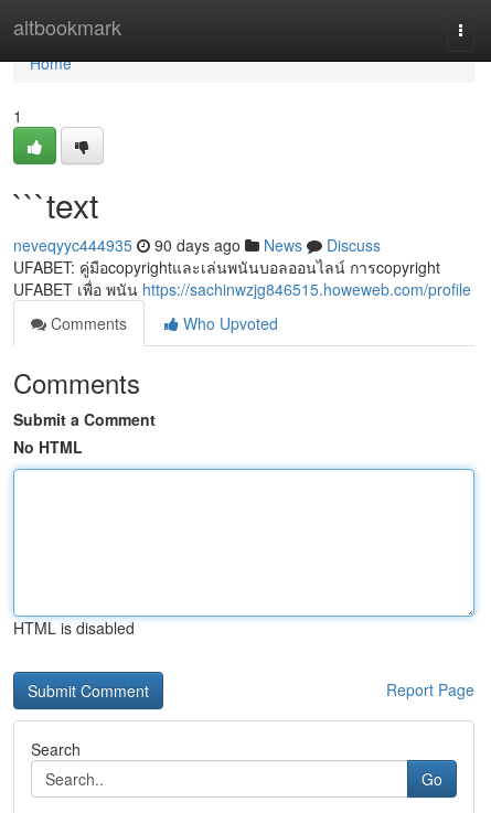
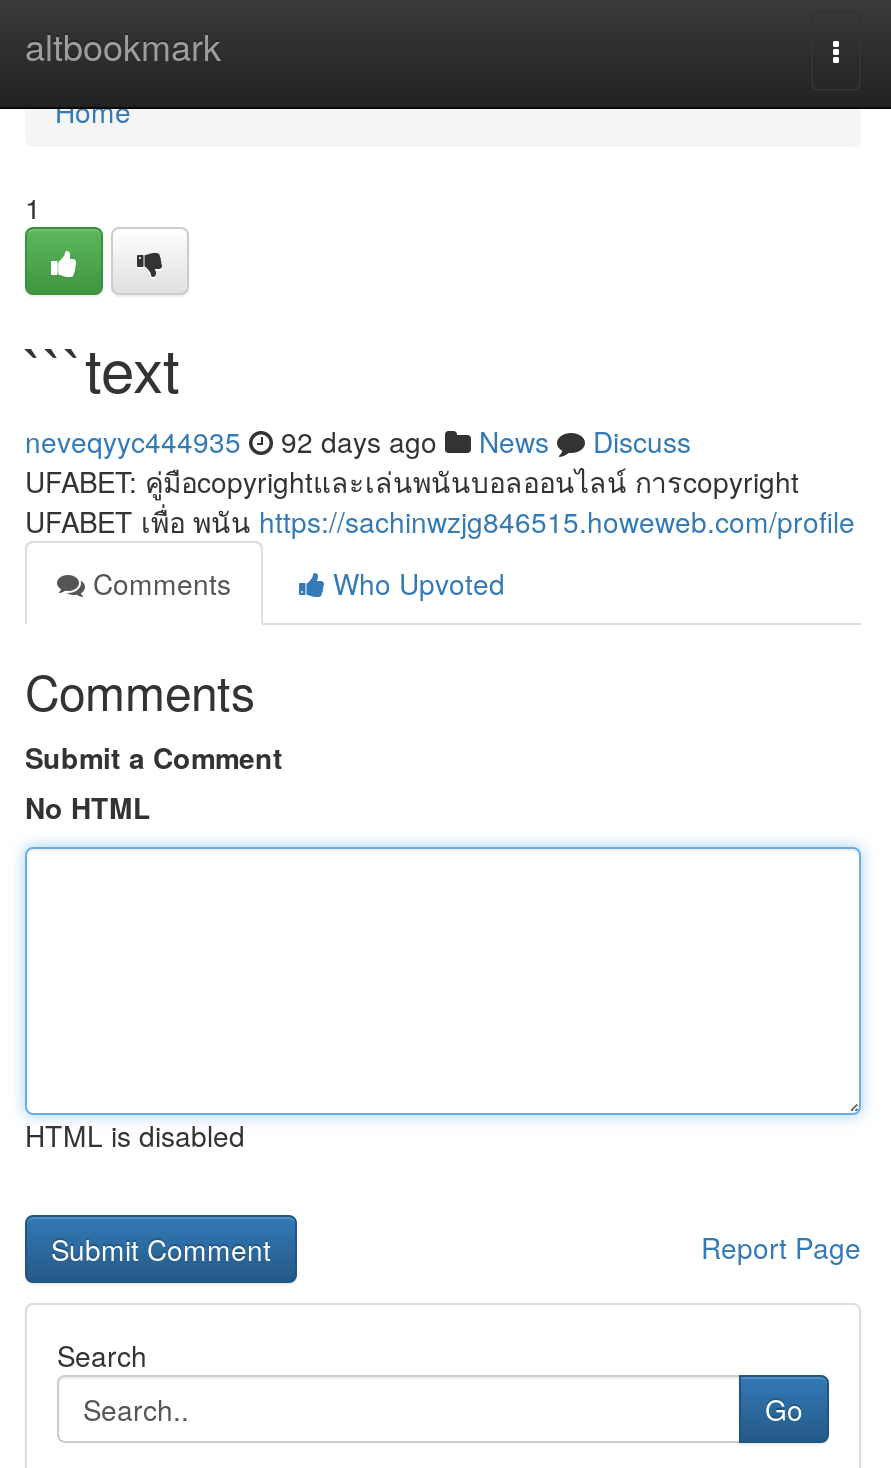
[13,234,381,256] neveqyyc444935 90 days ago News Discuss -> [25,421,691,461] neveqyyc444935 92 days ago News Discuss

